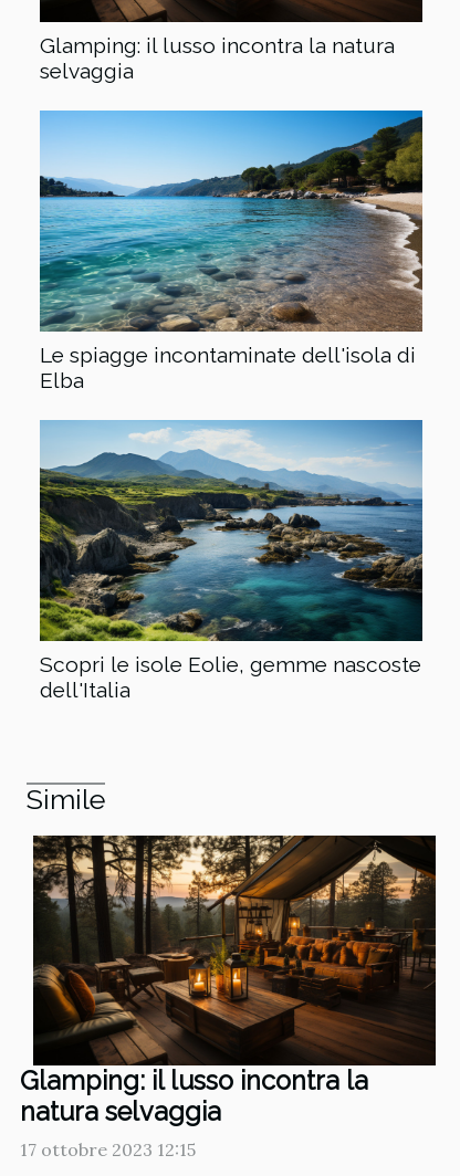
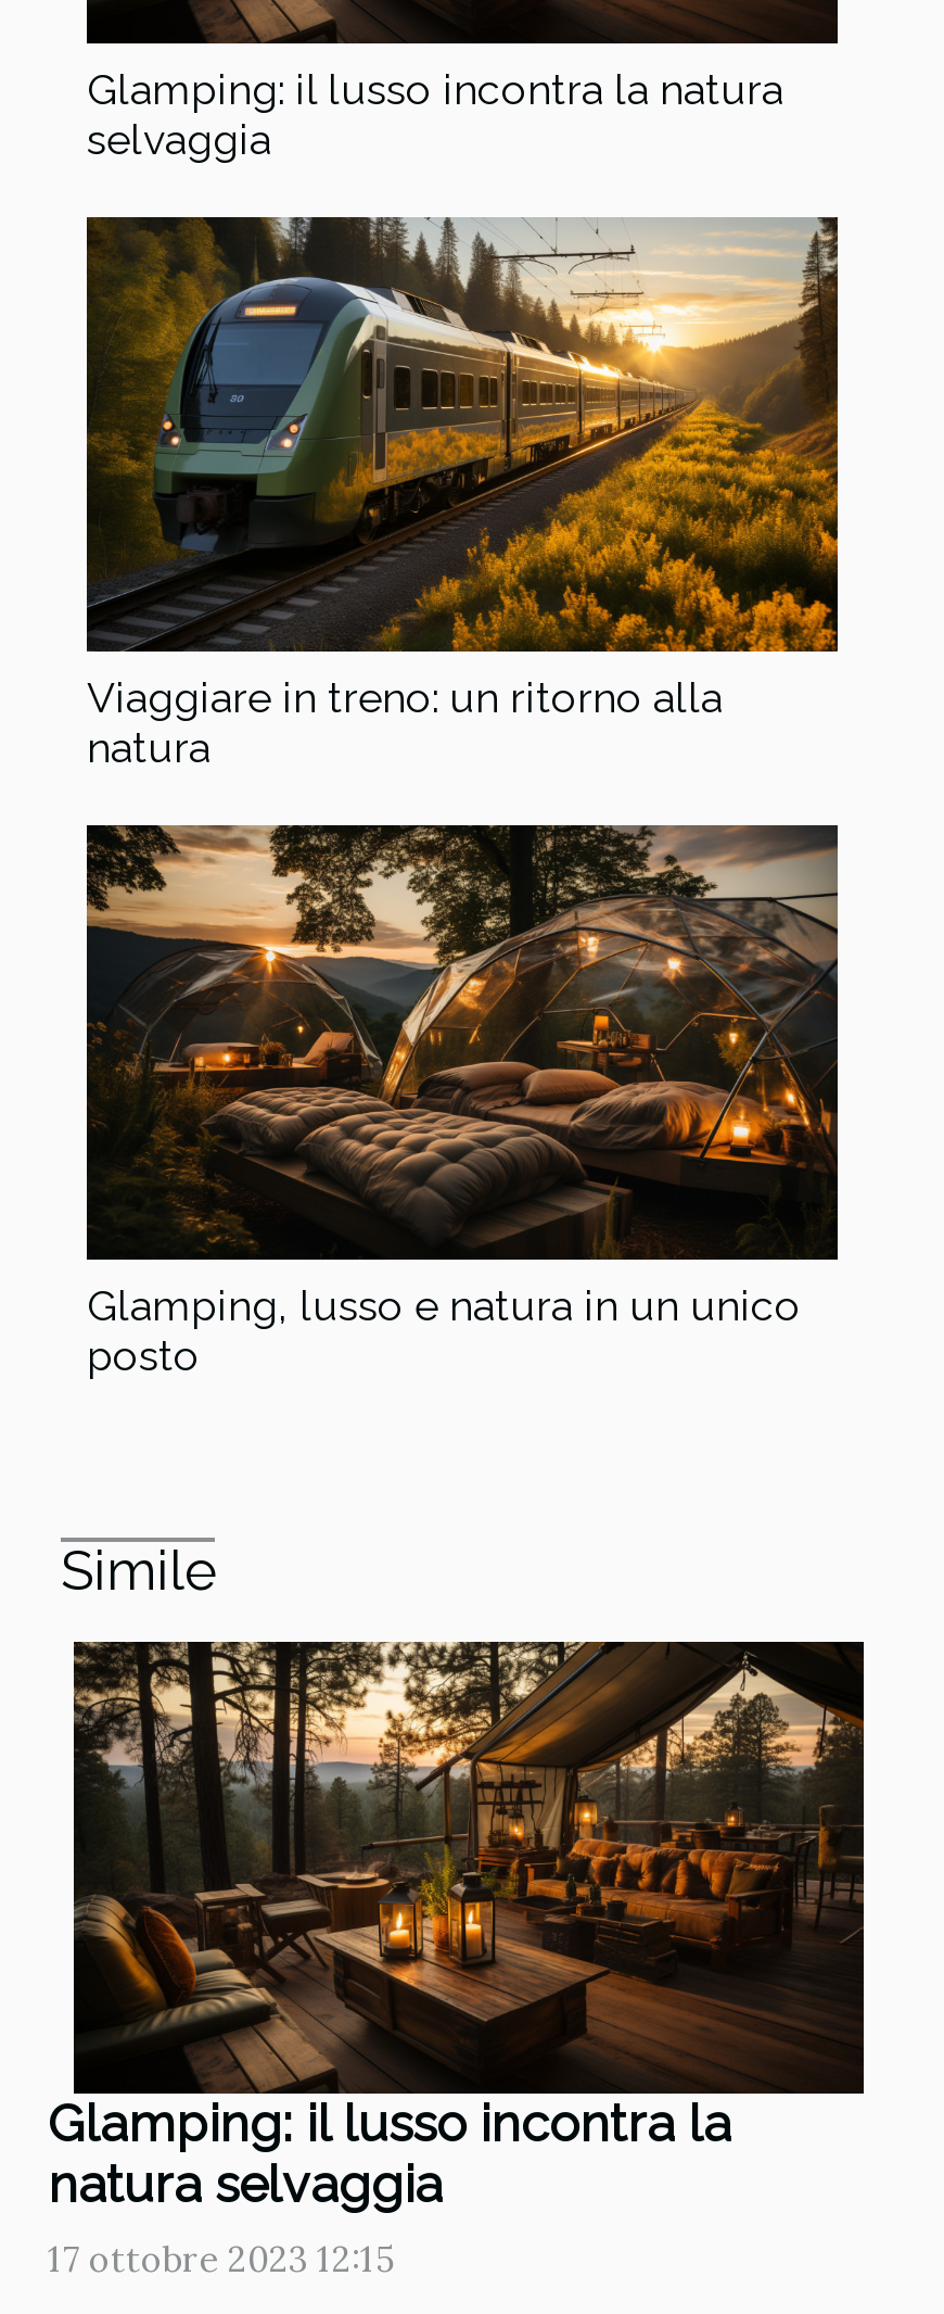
[39,109,424,392] [image] | Le spiagge incontaminate dell'isola di | Elba -> [85,215,840,770] [image] | Viaggiare in treno: un ritorno alla | natura
[39,419,424,701] [image] | Scopri le isole Eolie, gemme nascoste | dell'Italia -> [85,823,840,1378] [image] | Glamping, lusso e natura in un unico | posto

